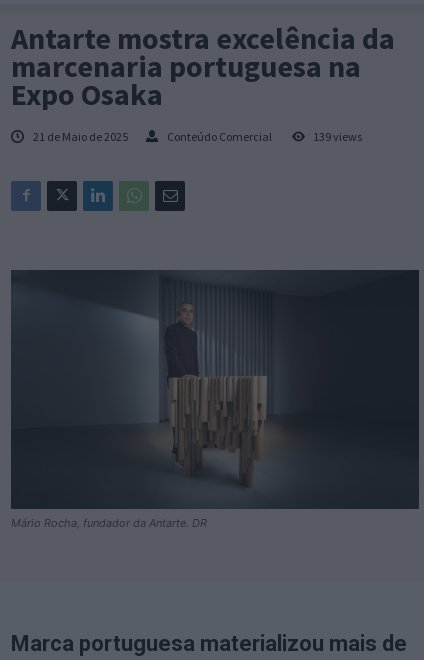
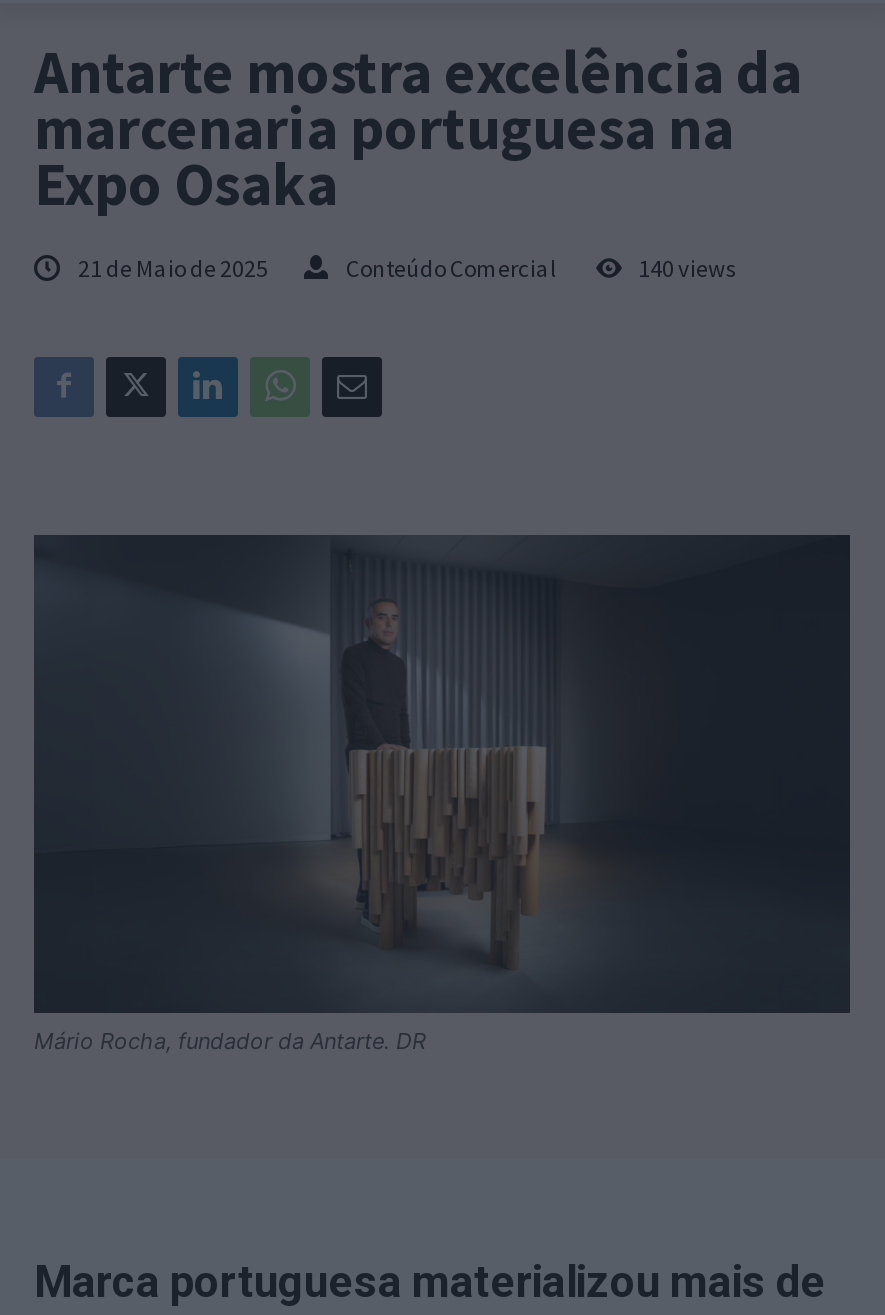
[313,129,362,144] 139 views -> [638,253,736,283] 140 views

